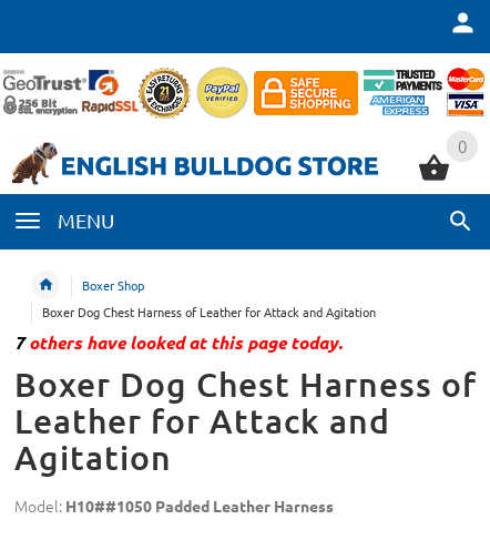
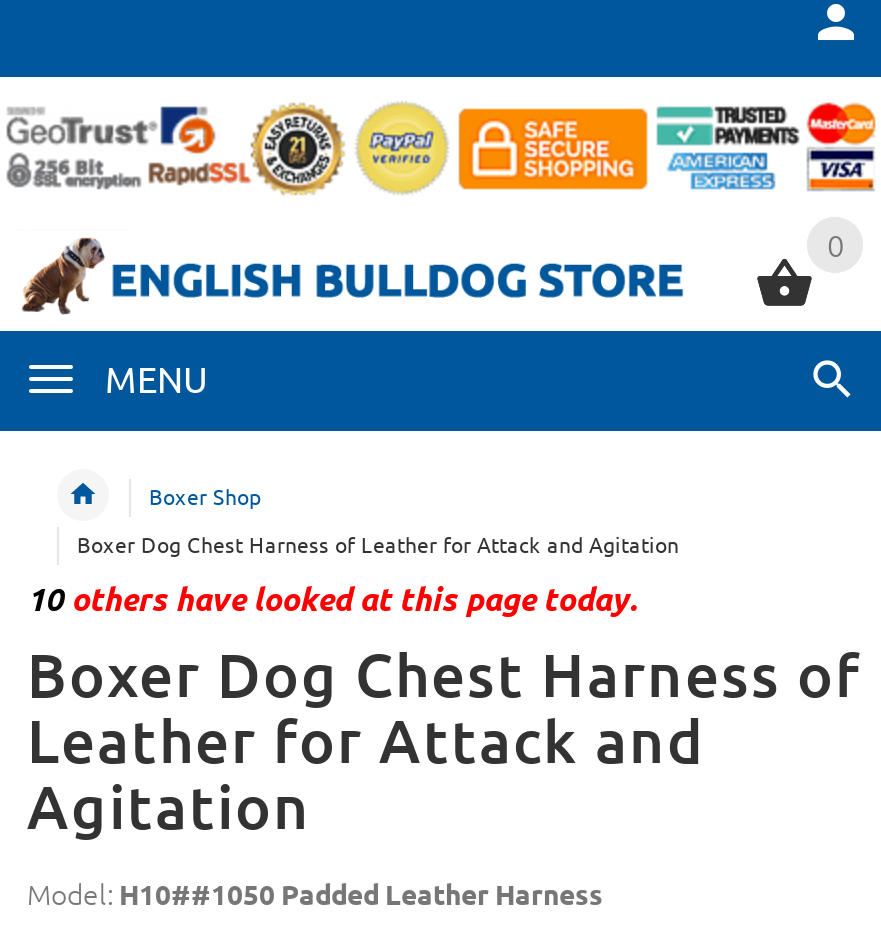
[14,330,343,353] 7 others have looked at this page today. -> [27,576,637,618] 10 others have looked at this page today.

